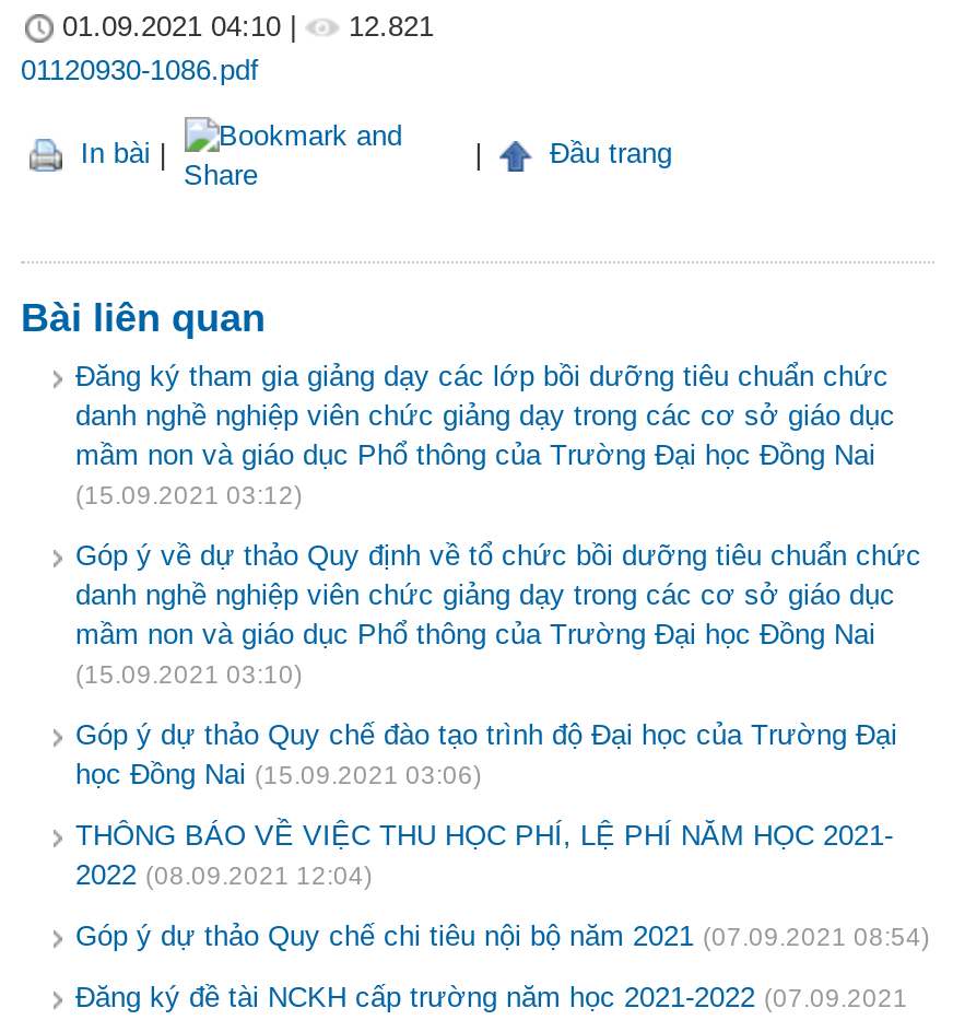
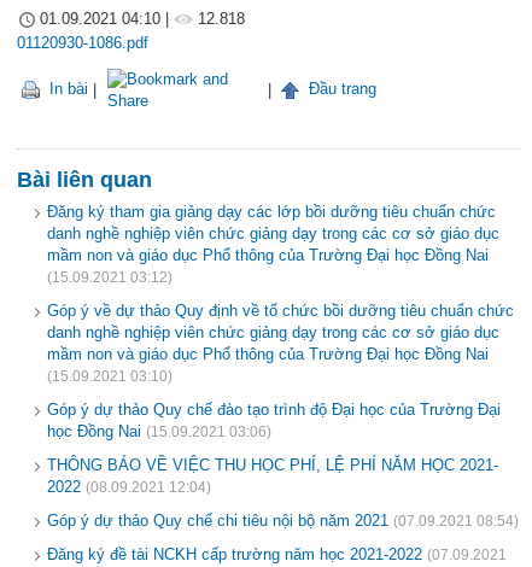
[349,9,434,42] 12.821 -> [198,9,245,27] 12.818

